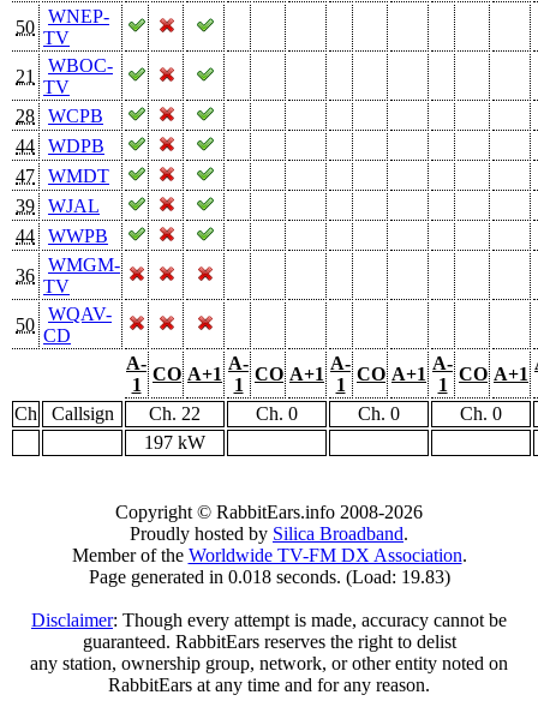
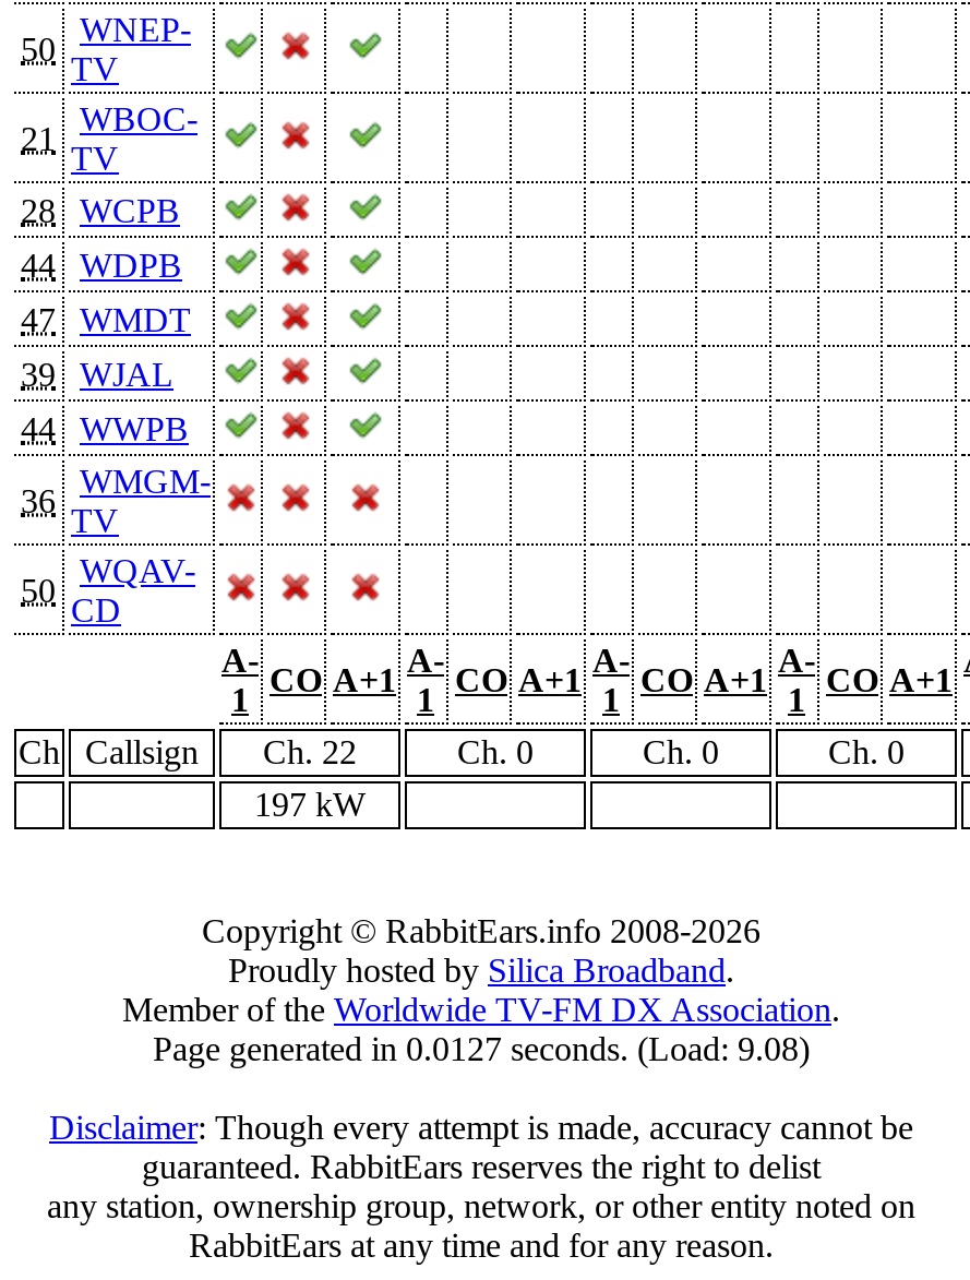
[88,566,450,587] Page generated in 0.018 seconds. (Load: 19.83) -> [153,1030,810,1067] Page generated in 0.0127 seconds. (Load: 9.08)

